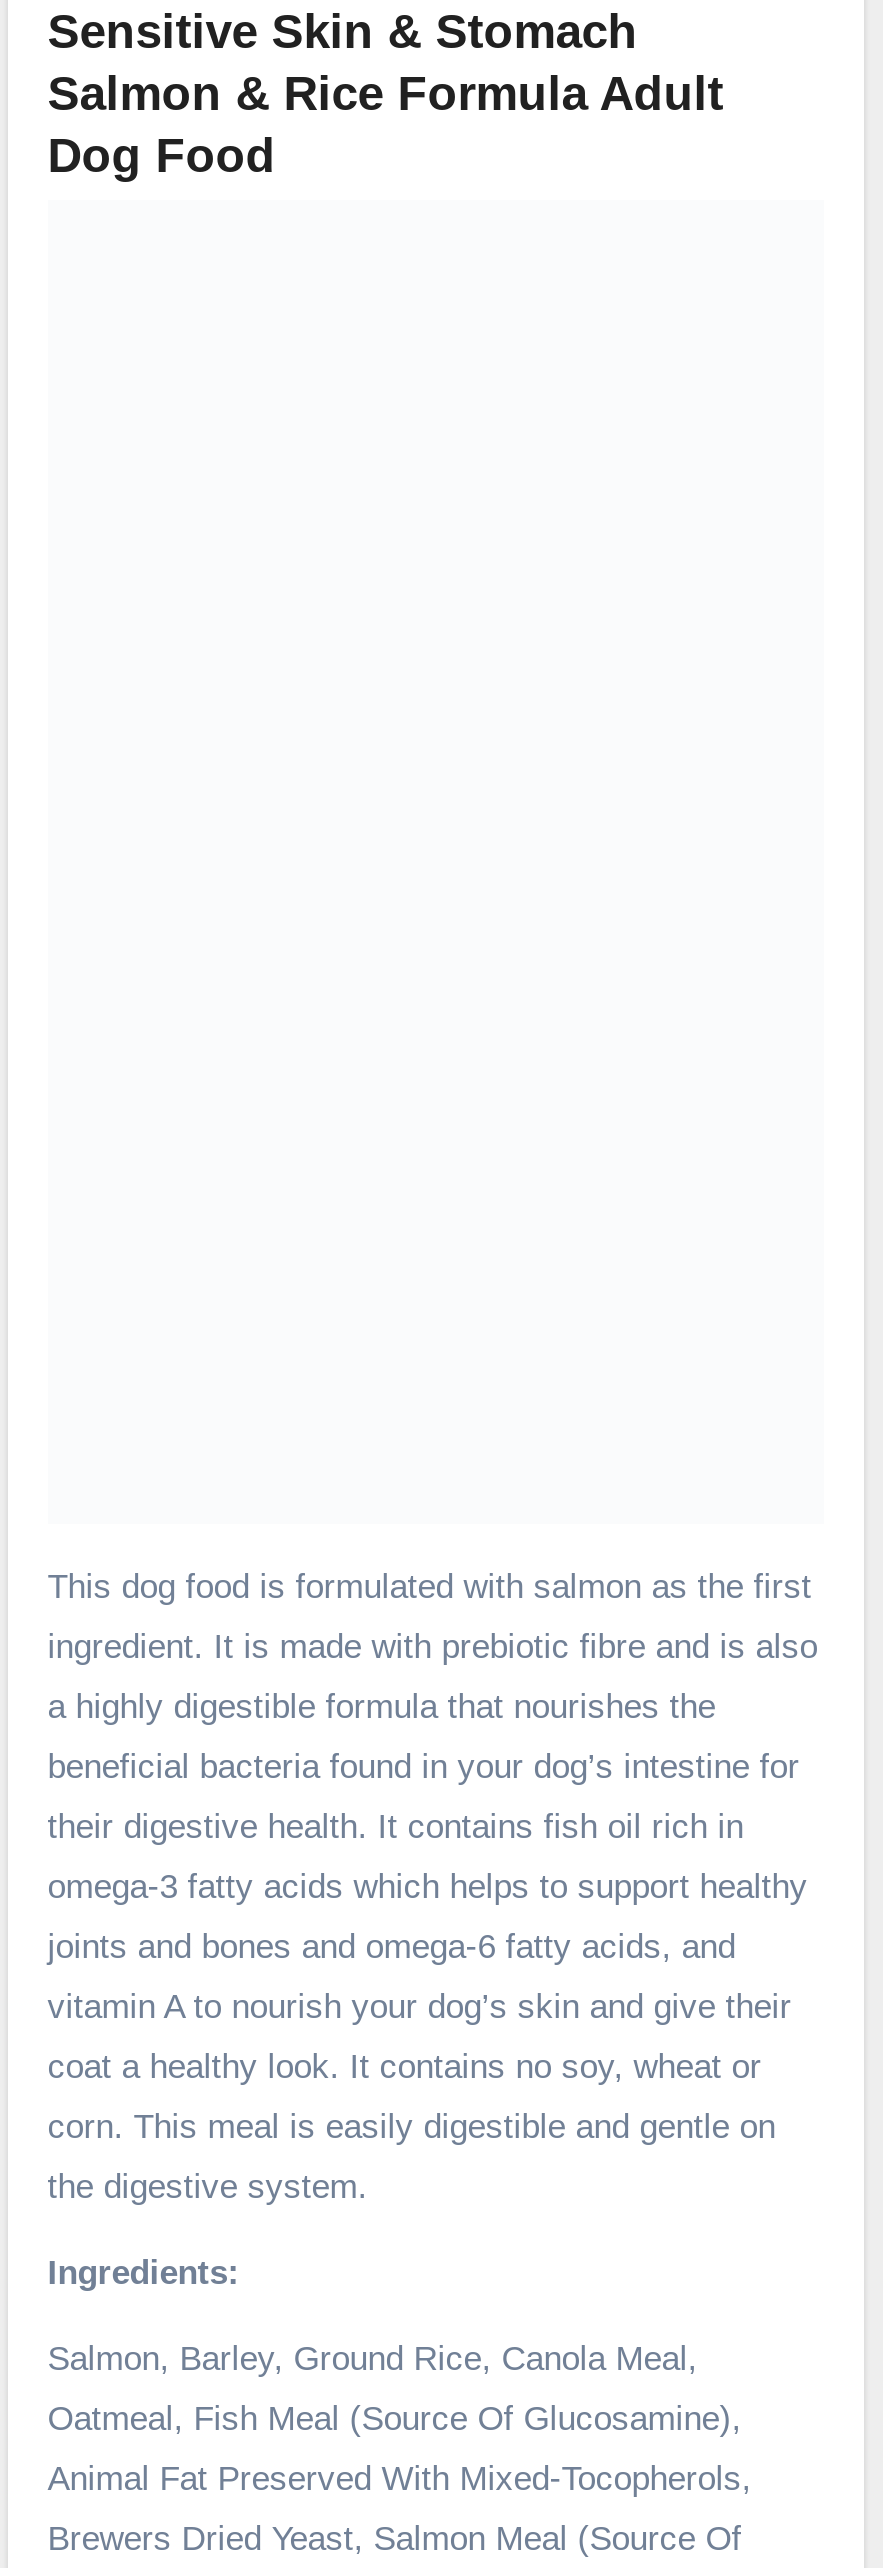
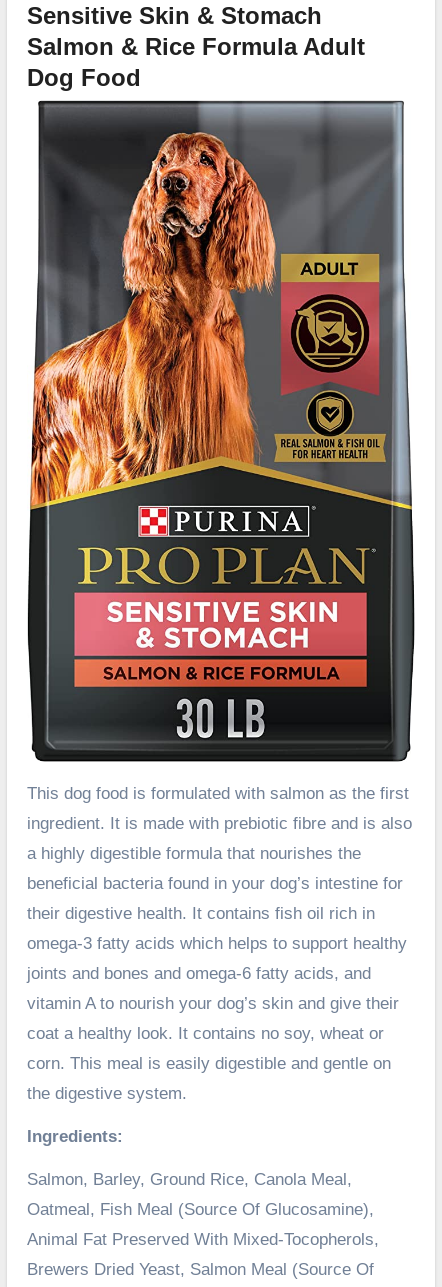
none -> [27,100,416,763] [image]

